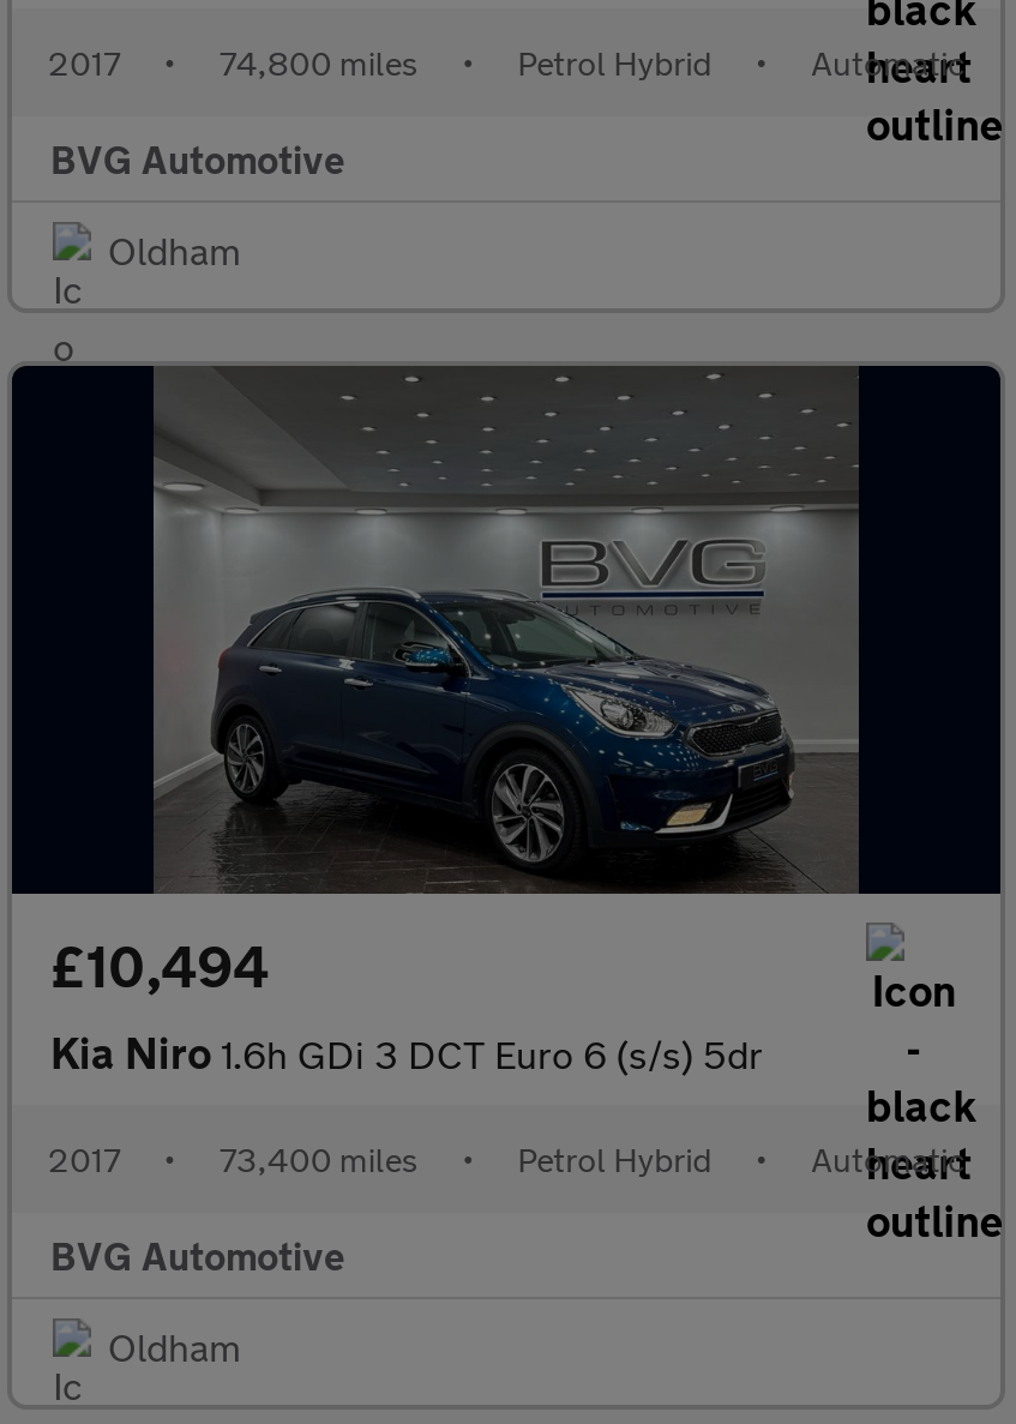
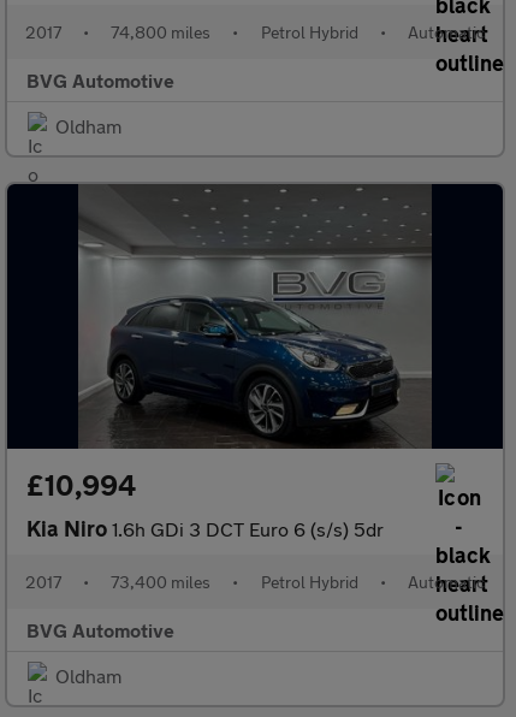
[50,932,269,999] £10,494 -> [26,468,136,502] £10,994

